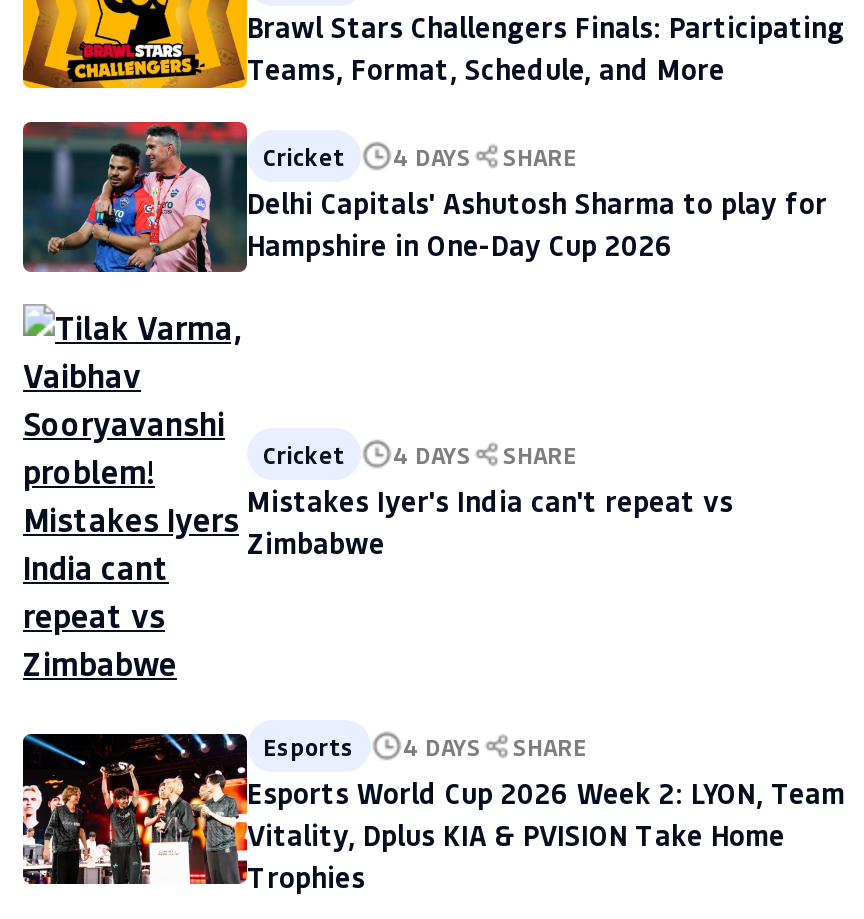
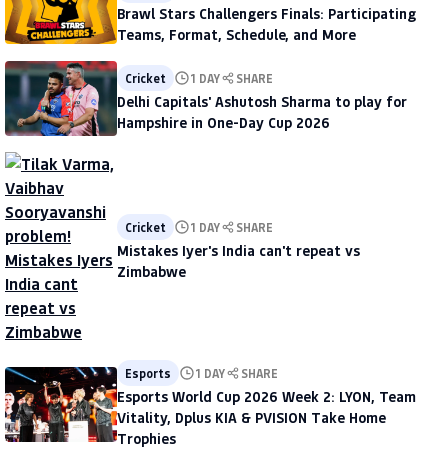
[263,139,577,171] Cricket 4 DAYS SHARE -> [125,70,273,86] Cricket 1 DAY SHARE
[263,438,577,470] Cricket 4 DAYS SHARE -> [125,219,273,235] Cricket 1 DAY SHARE
[263,730,587,762] Esports 4 DAYS SHARE -> [125,365,278,381] Esports 1 DAY SHARE

